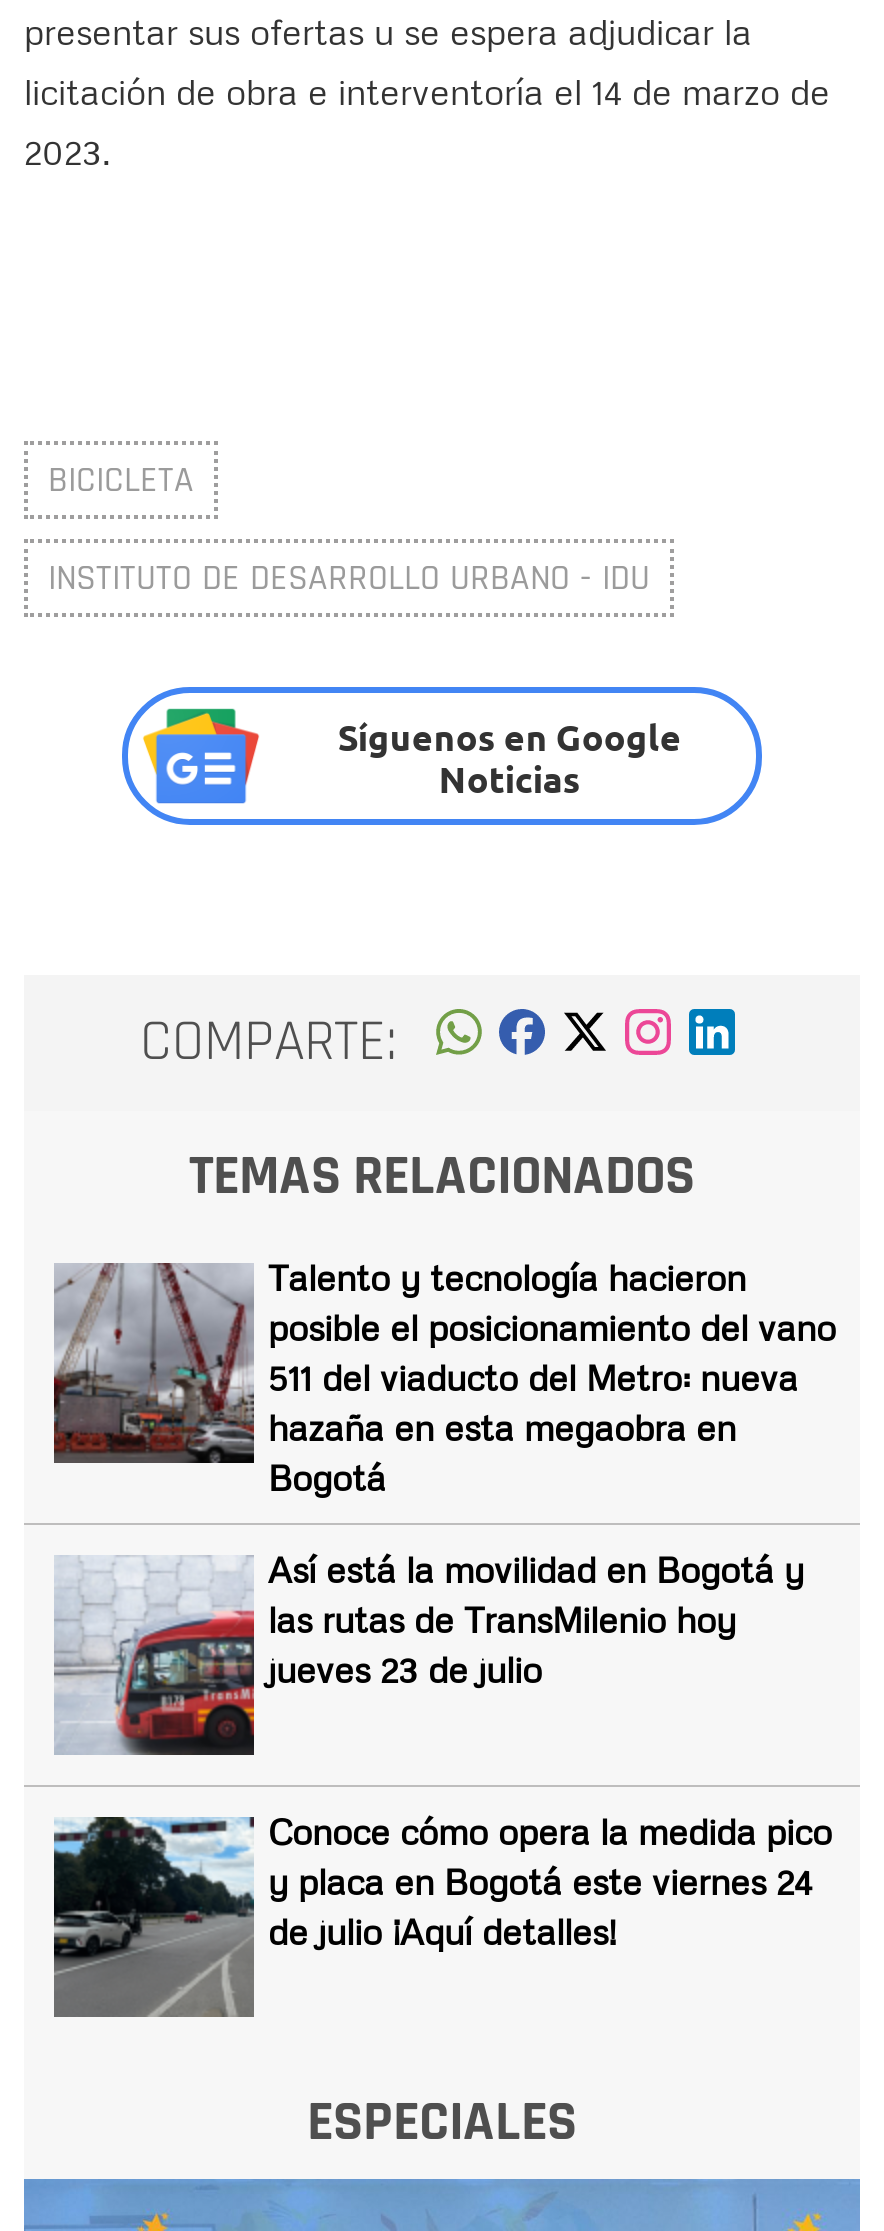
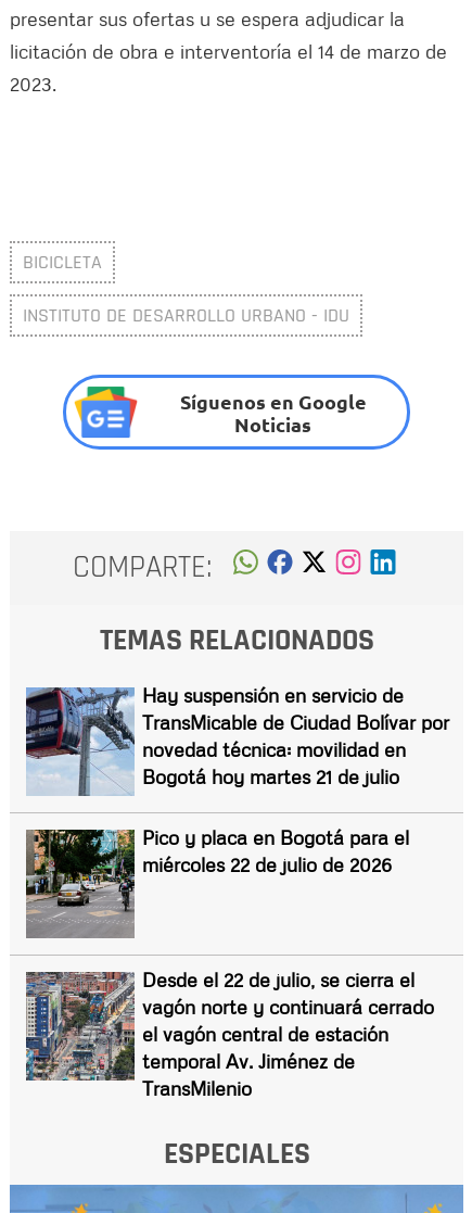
[52,1255,836,1499] [image] | Talento y tecnología hacieron | posible el posicionamiento del vano | 511 del viaducto del Metro: nueva | hazaña en esta megaobra en | Bogotá -> [25,683,449,796] [image] | Hay suspensión en servicio de | TransMicable de Ciudad Bolívar por | novedad técnica: movilidad en | Bogotá hoy martes 21 de julio
[54,1525,804,1757] [image] | Así está la movilidad en Bogotá y | las rutas de TransMilenio hoy | jueves 23 de julio -> [25,825,409,955] [image] | Pico y placa en Bogotá para el | miércoles 22 de julio de 2026
[52,1787,832,2019] [image] | Conoce cómo opera la medida pico | y placa en Bogotá este viernes 24 | de julio ¡Aquí detalles! -> [25,967,434,1100] [image] | Desde el 22 de julio, se cierra el | vagón norte y continuará cerrado | el vagón central de estación | temporal Av. Jiménez de | TransMilenio

